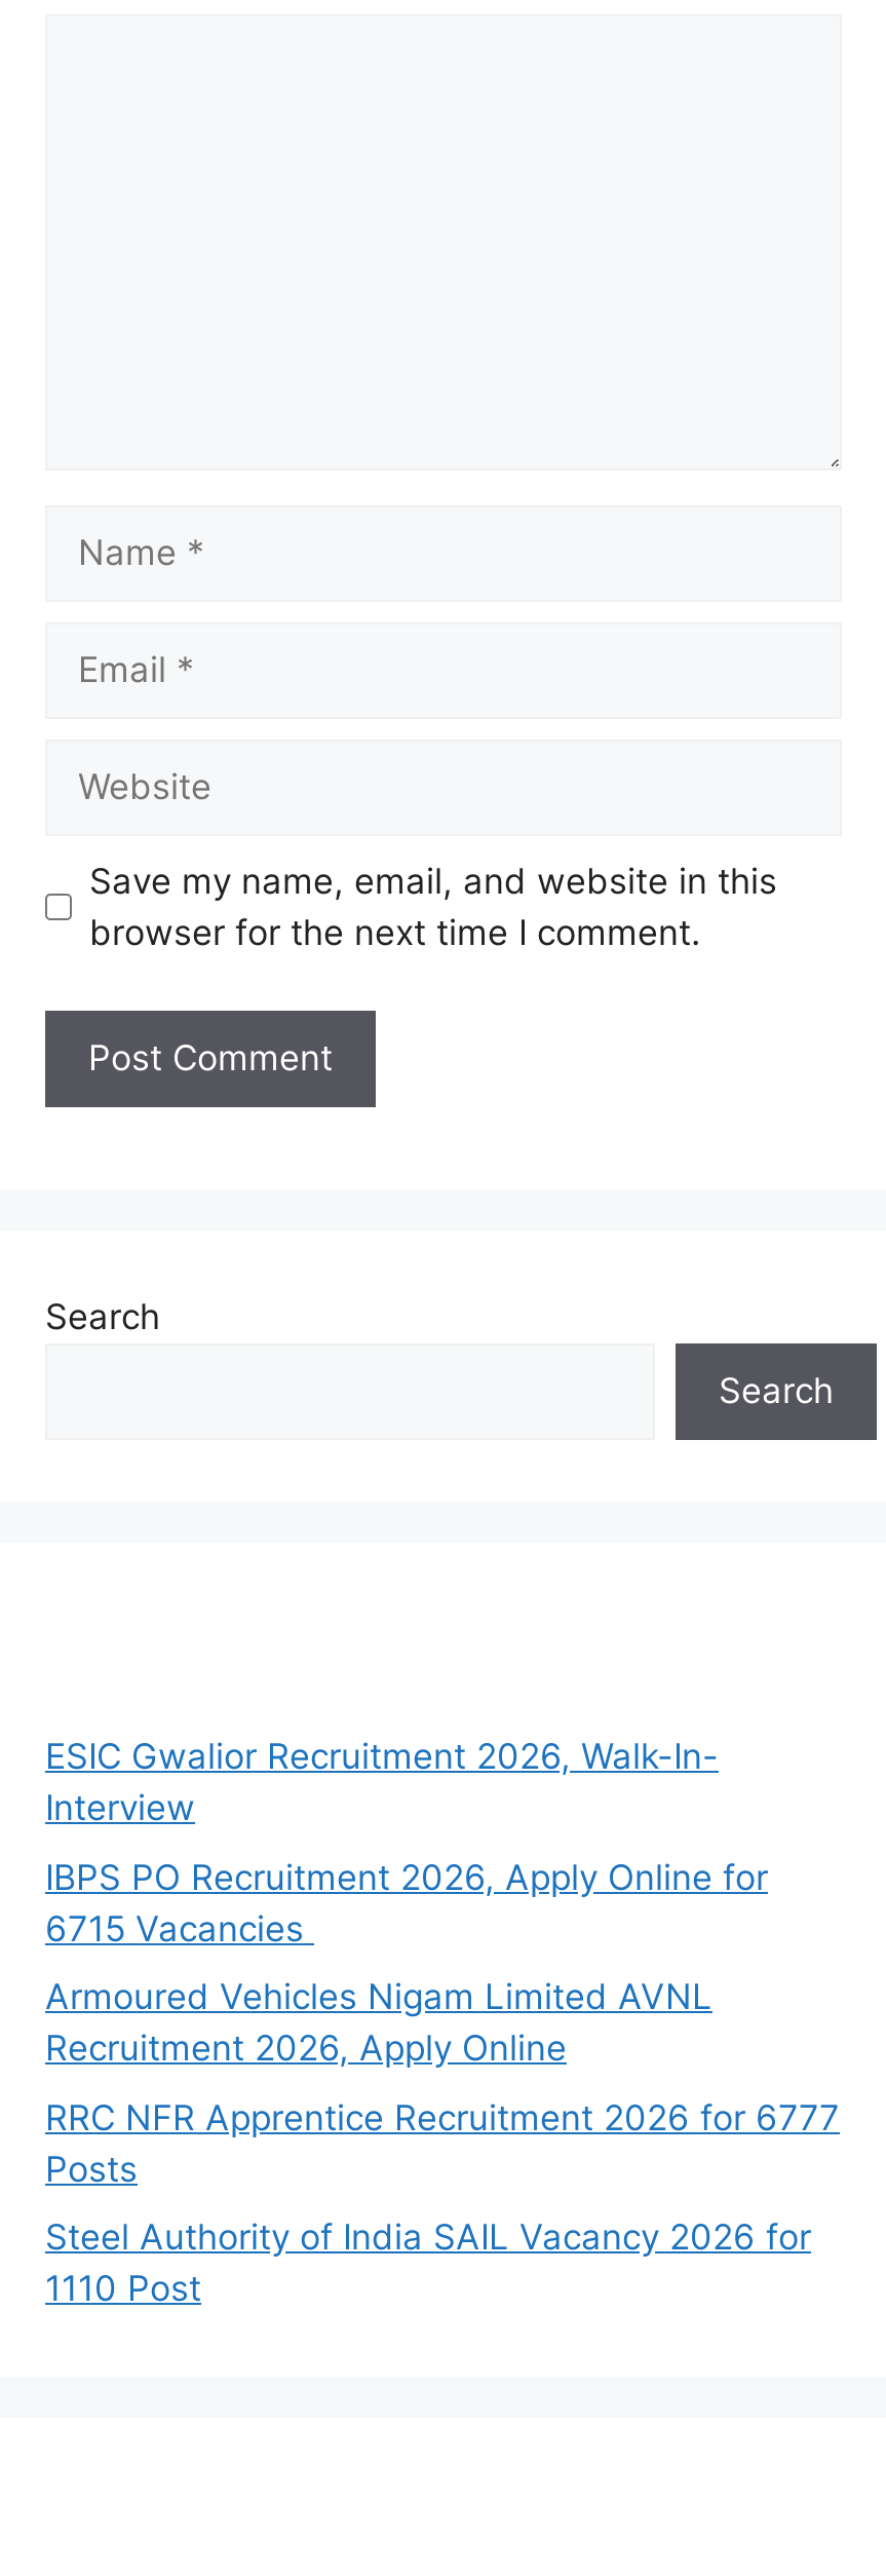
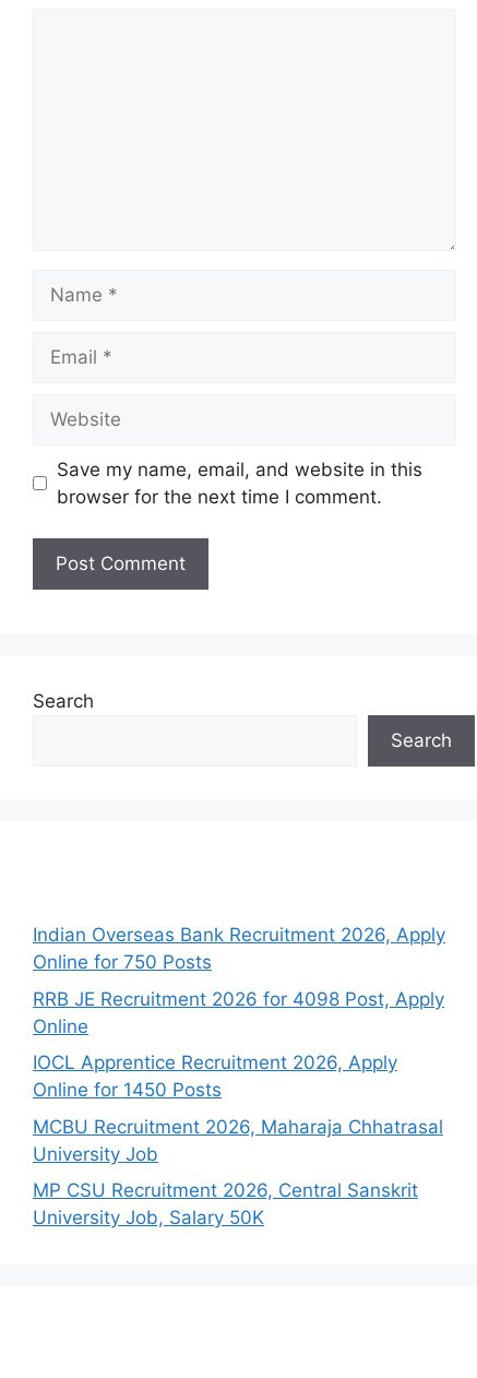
[45,1736,719,1829] ESIC Gwalior Recruitment 2026, Walk-In- | Interview -> [33,924,445,973] Indian Overseas Bank Recruitment 2026, Apply | Online for 750 Posts
[45,1857,768,1949] IBPS PO Recruitment 2026, Apply Online for | 6715 Vacancies -> [33,988,444,1037] RRB JE Recruitment 2026 for 4098 Post, Apply | Online
[45,1977,712,2069] Armoured Vehicles Nigam Limited AVNL | Recruitment 2026, Apply Online -> [33,1052,397,1101] IOCL Apprentice Recruitment 2026, Apply | Online for 1450 Posts
[45,2097,840,2189] RRC NFR Apprentice Recruitment 2026 for 6777 | Posts -> [33,1116,443,1165] MCBU Recruitment 2026, Maharaja Chhatrasal | University Job
[45,2217,811,2310] Steel Authority of India SAIL Vacancy 2026 for | 1110 Post -> [33,1180,418,1229] MP CSU Recruitment 2026, Central Sanskrit | University Job, Salary 50K

